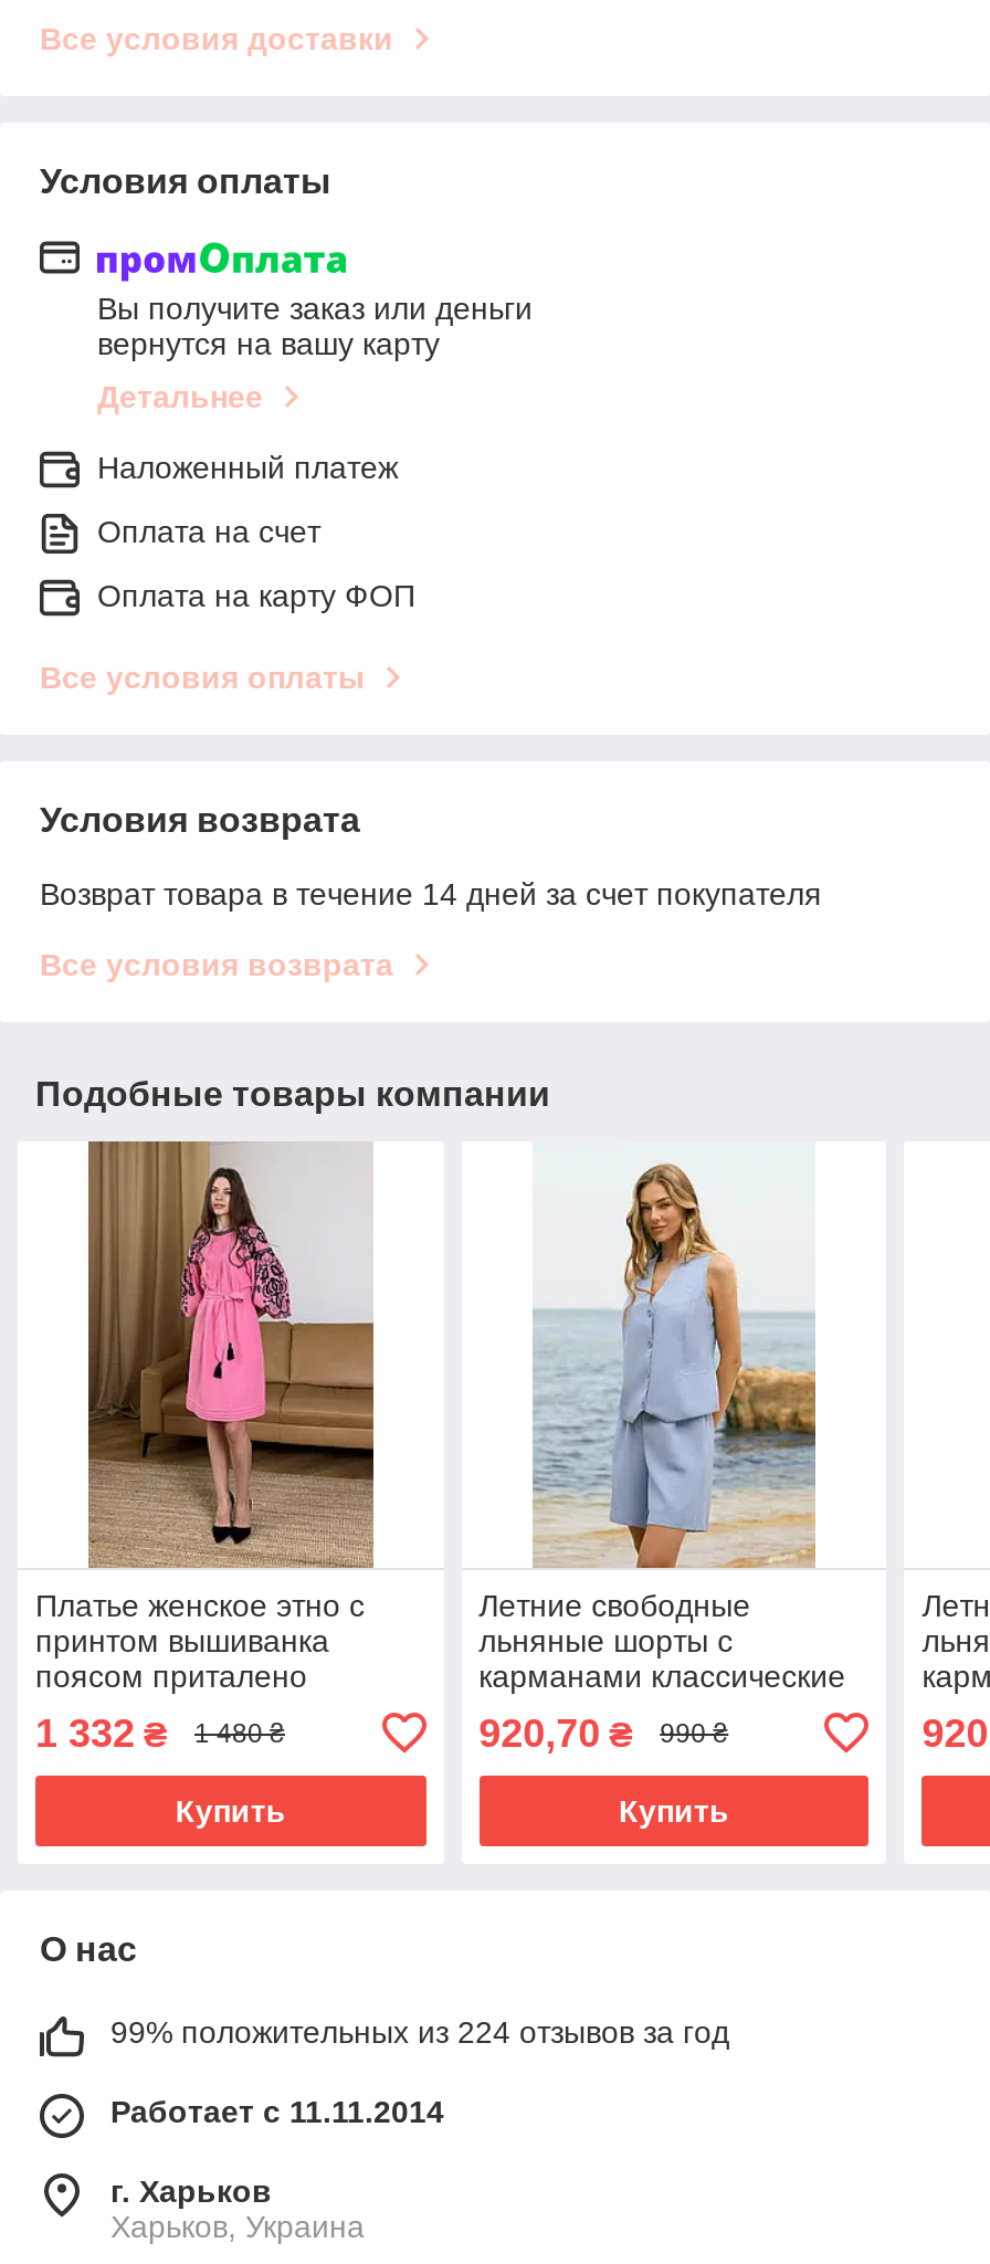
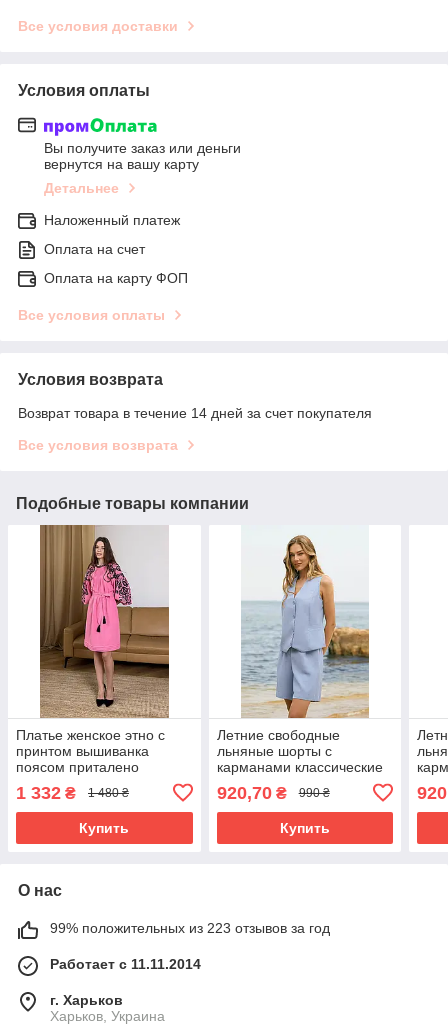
[110,2014,729,2049] 99% положительных из 224 отзывов за год -> [50,920,330,936] 99% положительных из 223 отзывов за год

